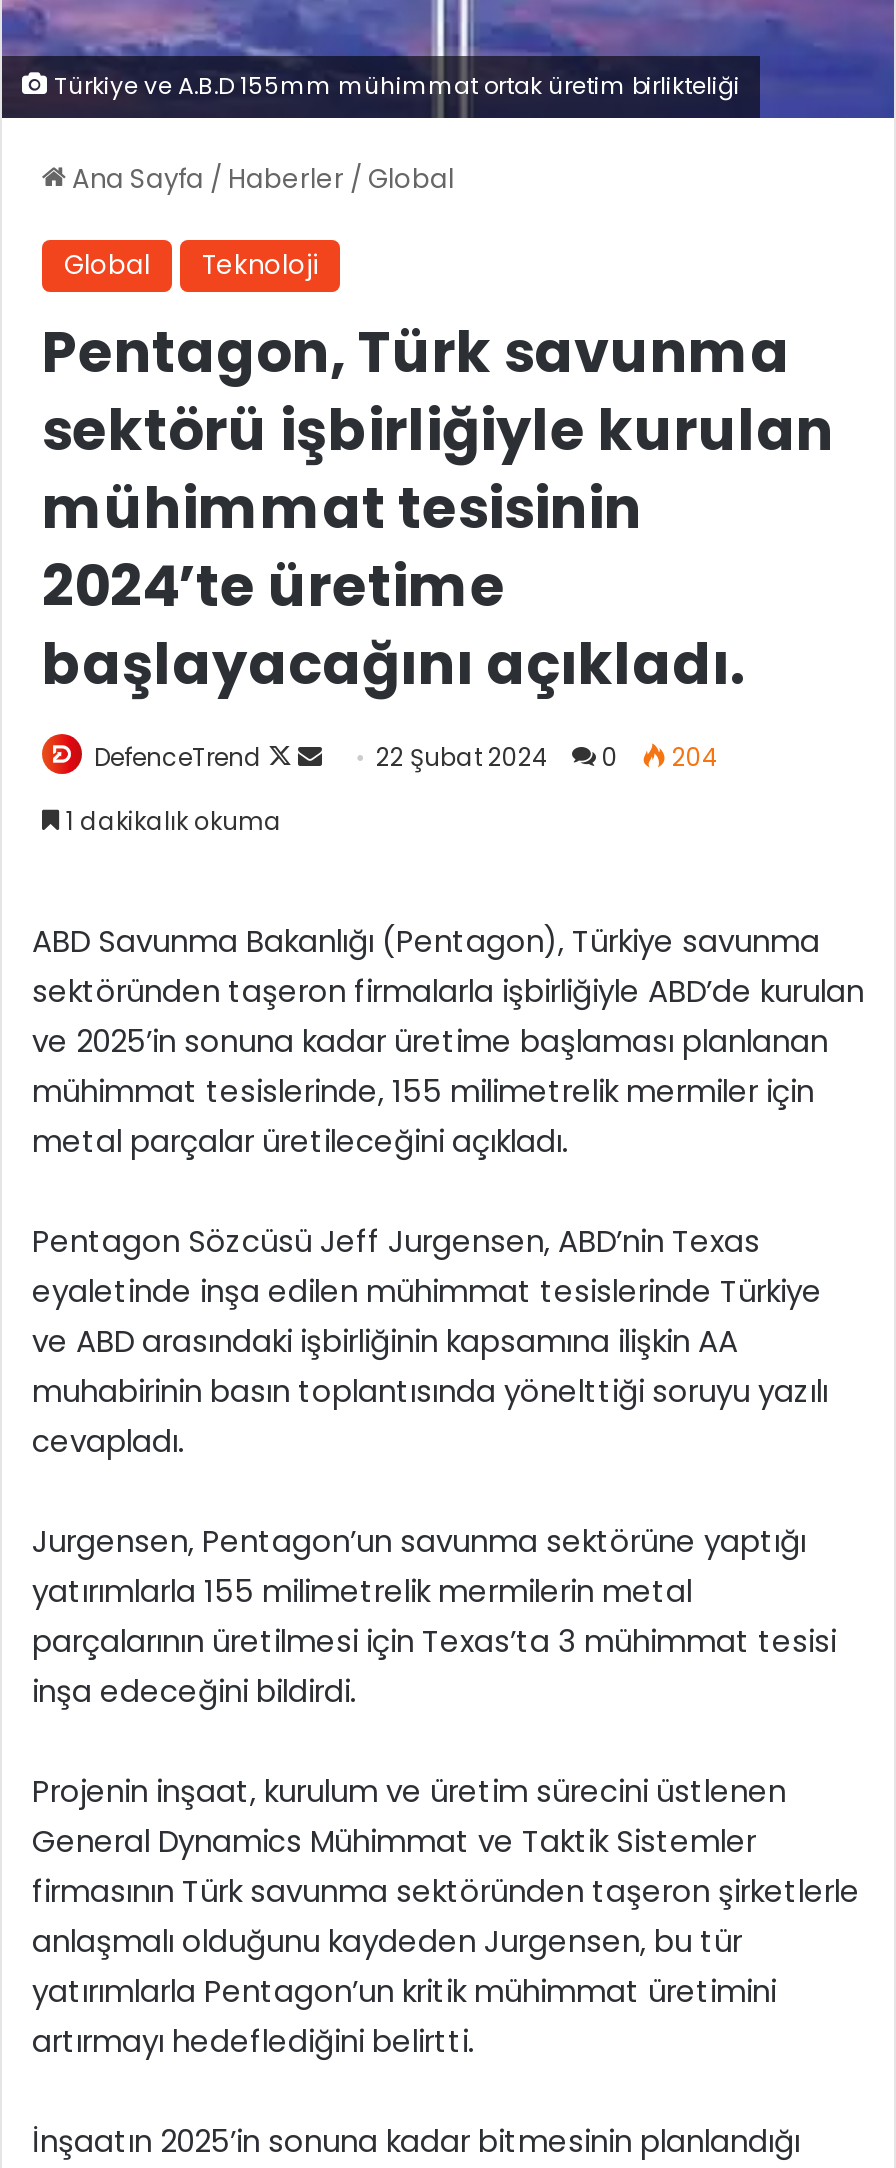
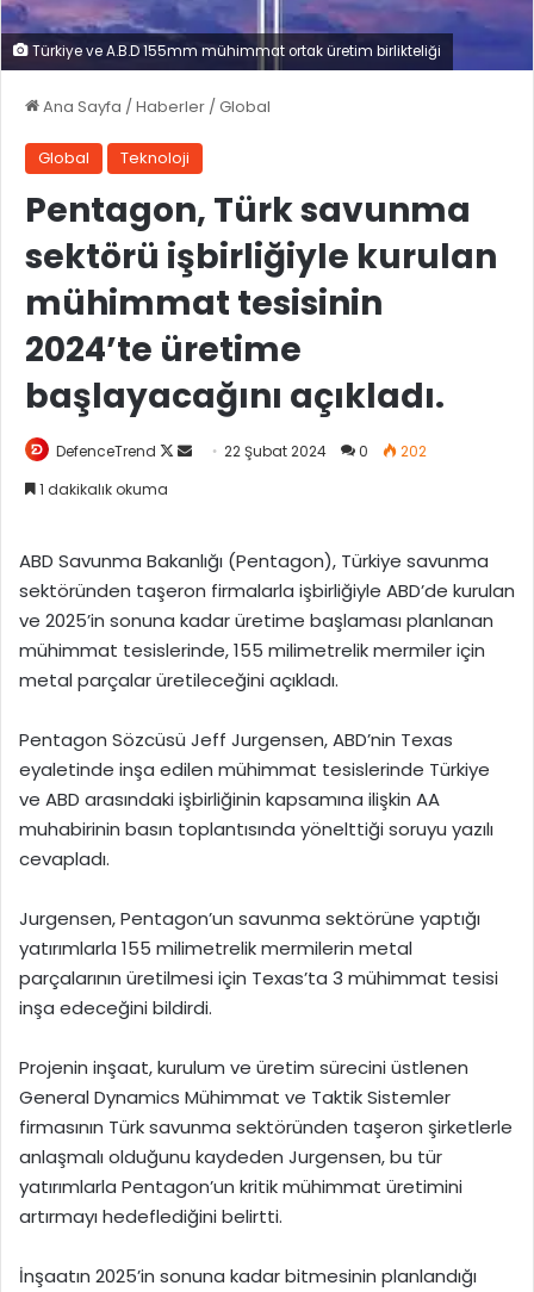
[666,739,718,773] 204 -> [397,440,427,461] 202

